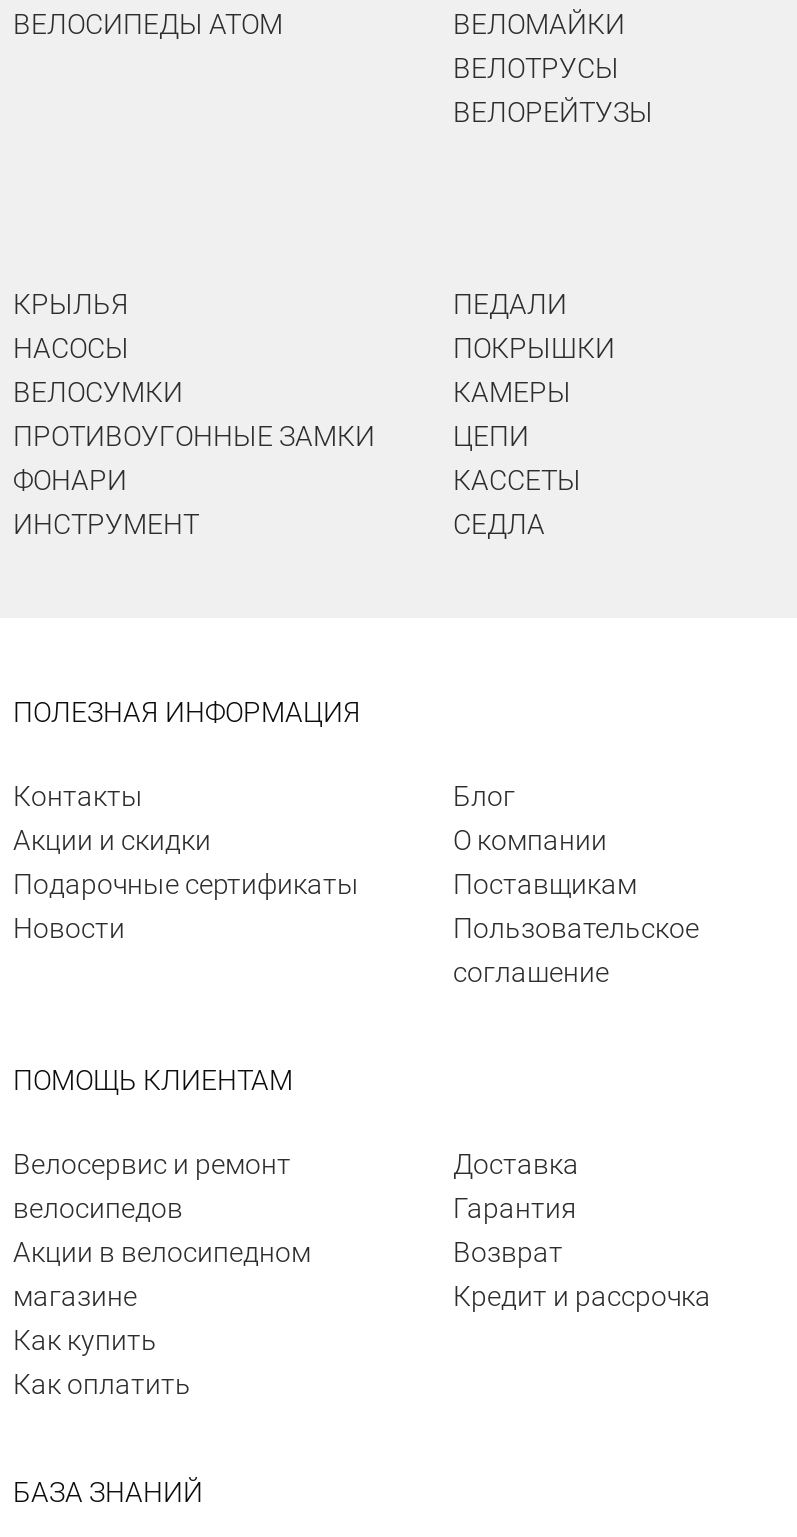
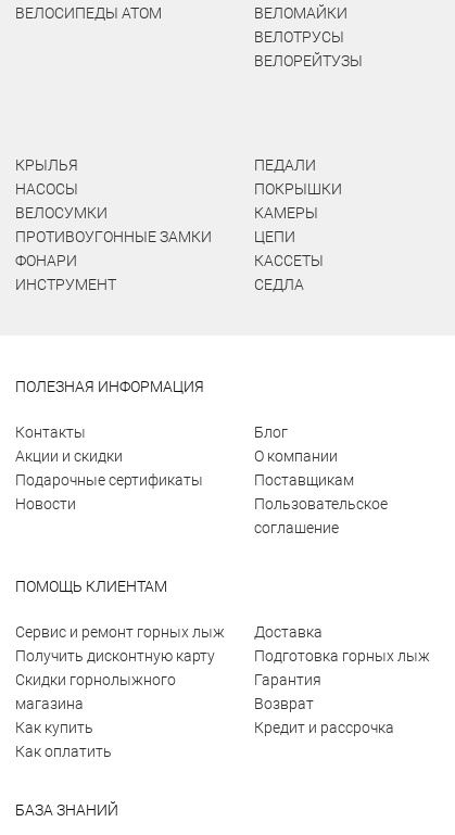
[13,1148,311,1312] Велосервис и ремонт | велосипедов | Акции в велосипедном | магазине -> [15,623,225,712] Сервис и ремонт горных лыж | Получить дисконтную карту | Скидки горнолыжного | магазина
none -> [254,647,430,665] Подготовка горных лыж
moved [453,1192,711,1312] -> [254,671,394,736]: Гарантия | Возврат | Кредит и рассрочка

